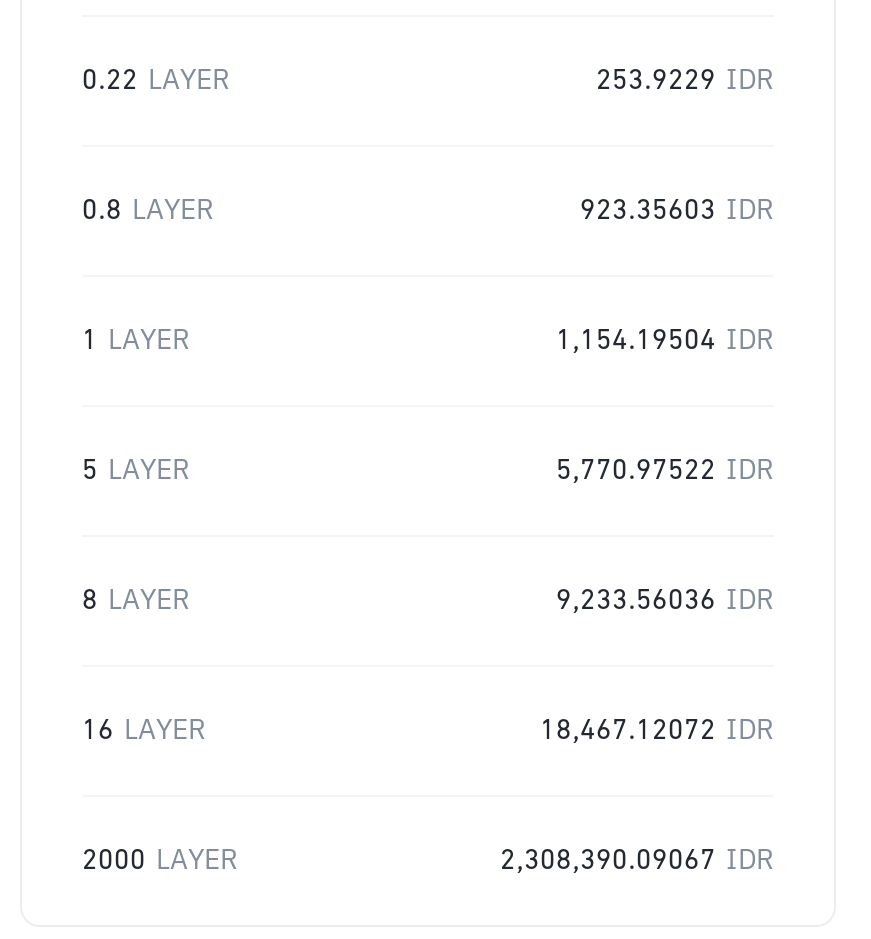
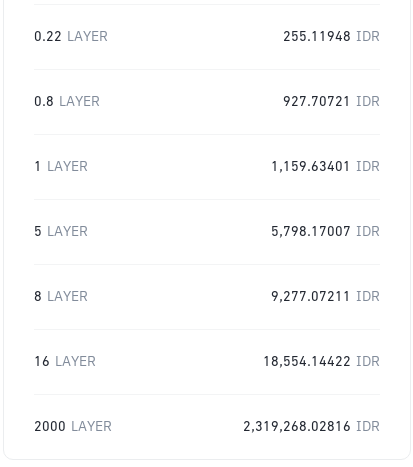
[596,67,774,95] 253.9229 IDR -> [283,30,380,44] 255.11948 IDR
[580,197,774,225] 923.35603 IDR -> [283,95,380,109] 927.70721 IDR
[556,327,774,355] 1,154.19504 IDR -> [271,160,380,174] 1,159.63401 IDR
[556,457,774,485] 5,770.97522 IDR -> [271,225,380,239] 5,798.17007 IDR
[556,587,774,615] 9,233.56036 IDR -> [271,290,380,304] 9,277.07211 IDR
[540,717,774,745] 18,467.12072 IDR -> [263,355,380,369] 18,554.14422 IDR
[500,847,774,875] 2,308,390.09067 IDR -> [243,420,380,434] 2,319,268.02816 IDR

